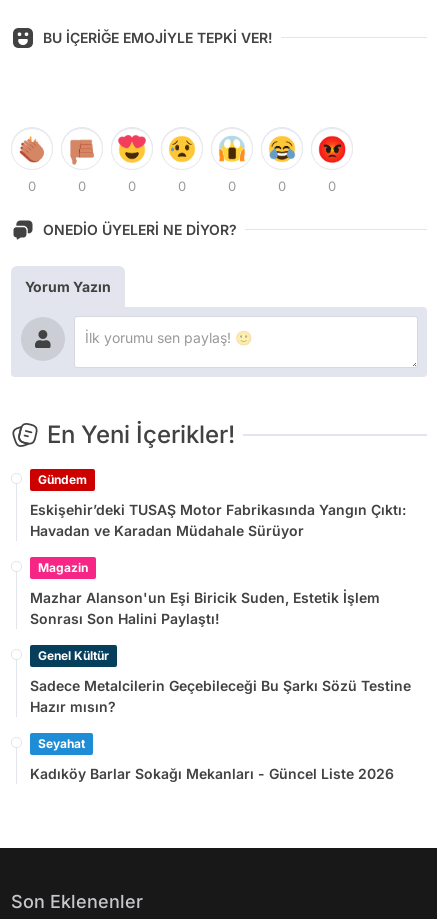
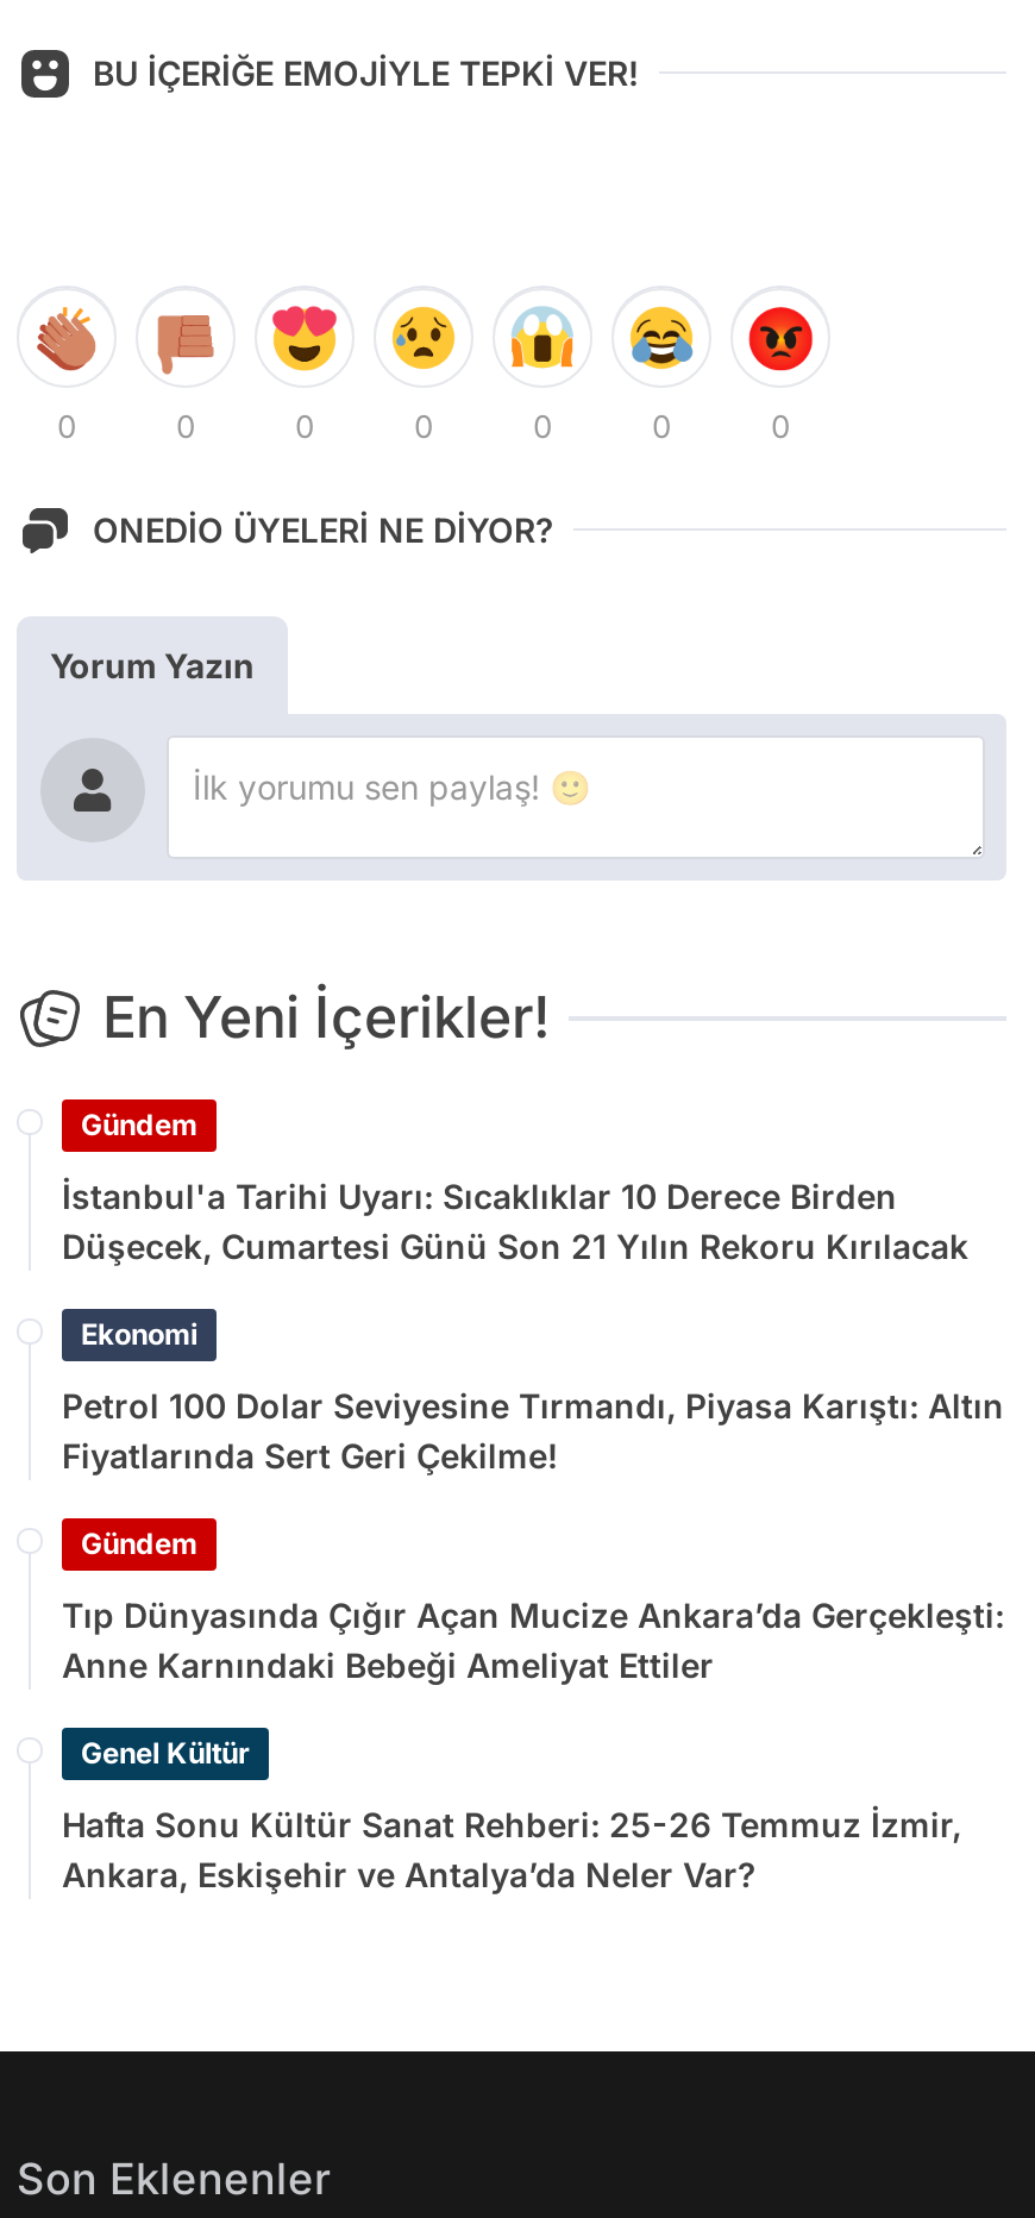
[30,501,406,627] Eskişehir’deki TUSAŞ Motor Fabrikasında Yangın Çıktı: | Havadan ve Karadan Müdahale Sürüyor | Magazin | Mazhar Alanson'un Eşi Biricik Suden, Estetik İşlem | Sonrası Son Halini Paylaştı! -> [62,1175,1004,1685] İstanbul'a Tarihi Uyarı: Sıcaklıklar 10 Derece Birden | Düşecek, Cumartesi Günü Son 21 Yılın Rekoru Kırılacak | Ekonomi | Petrol 100 Dolar Seviyesine Tırmandı, Piyasa Karıştı: Altın | Fiyatlarında Sert Geri Çekilme! | Gündem | Tıp Dünyasında Çığır Açan Mucize Ankara’da Gerçekleşti: | Anne Karnındaki Bebeği Ameliyat Ettiler
moved [38,648,109,663] -> [81,1735,250,1770]: Genel Kültür
[30,677,411,782] Sadece Metalcilerin Geçebileceği Bu Şarkı Sözü Testine | Hazır mısın? | Seyahat | Kadıköy Barlar Sokağı Mekanları - Güncel Liste 2026 -> [62,1804,961,1894] Hafta Sonu Kültür Sanat Rehberi: 25-26 Temmuz İzmir, | Ankara, Eskişehir ve Antalya’da Neler Var?

